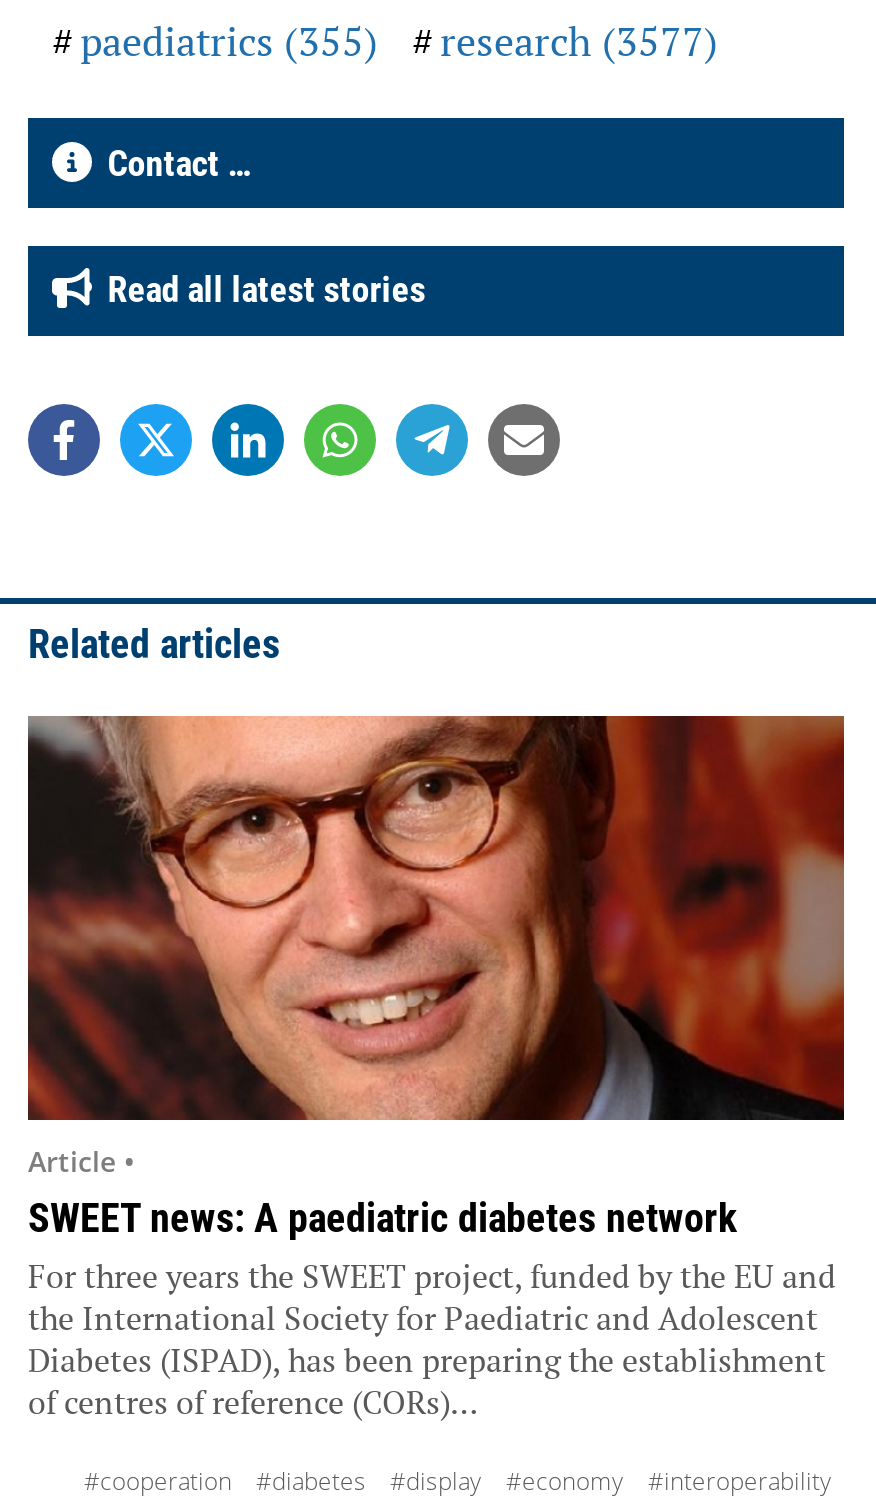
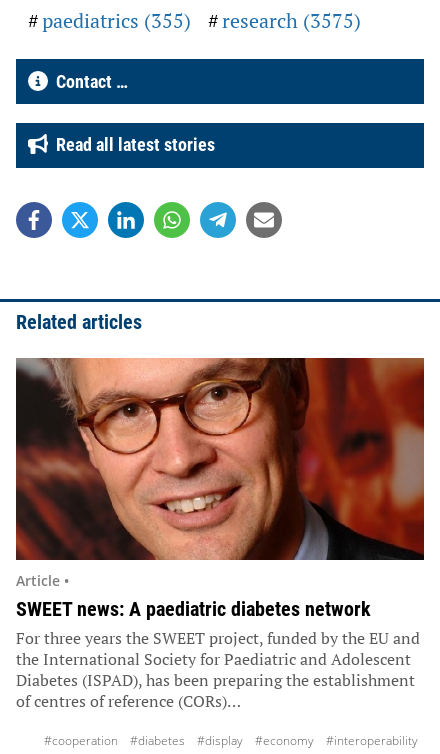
[80,14,718,68] paediatrics (355) research (3577) -> [42,7,361,34] paediatrics (355) research (3575)

